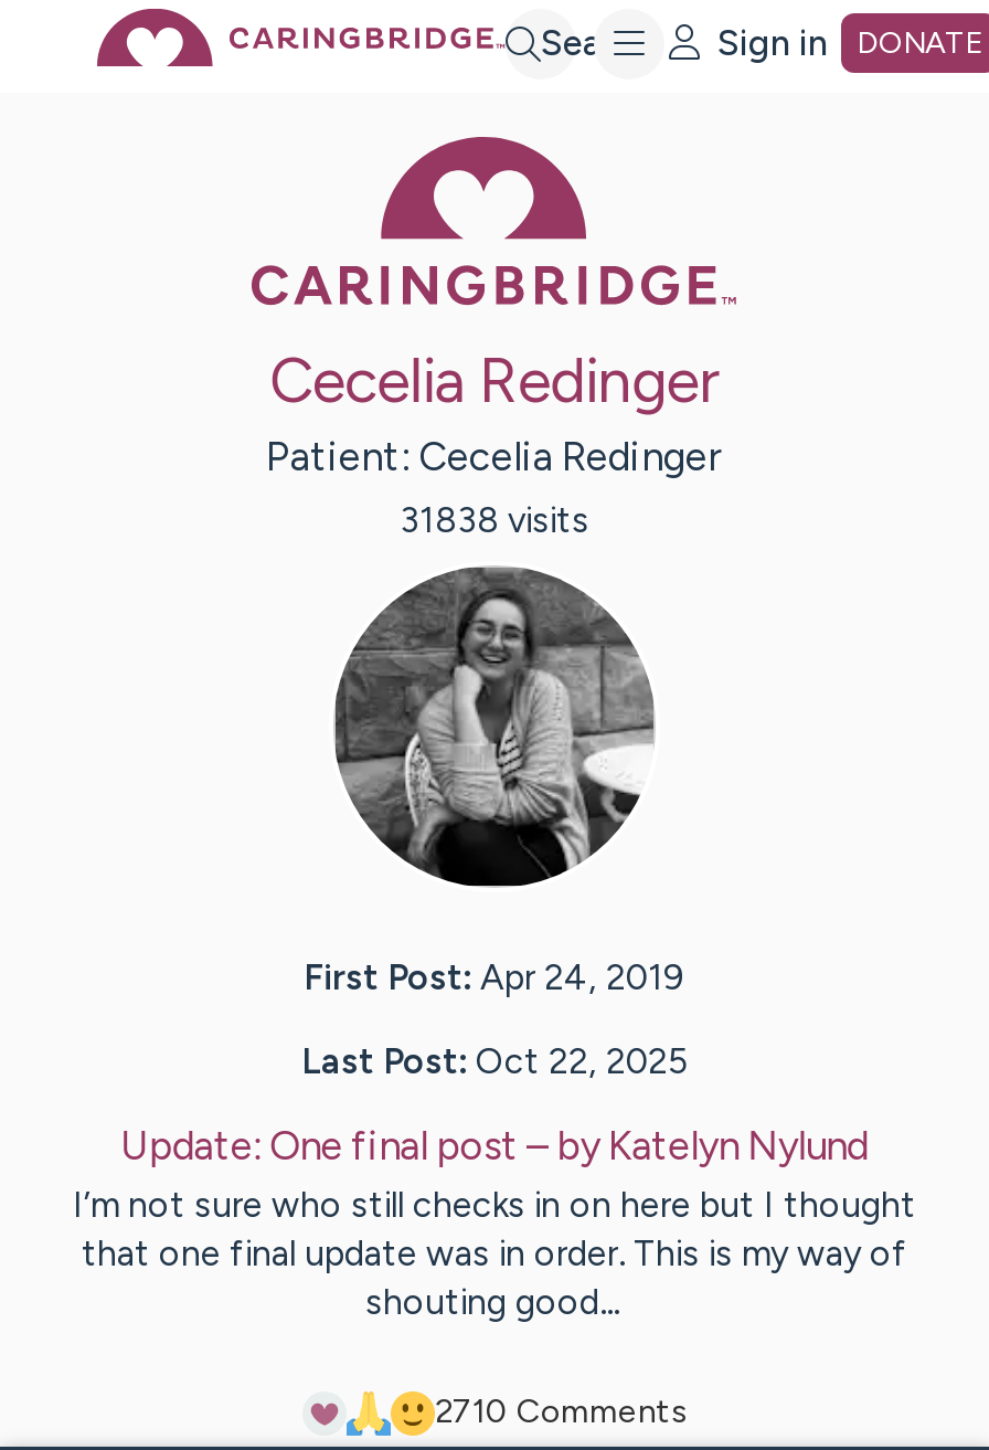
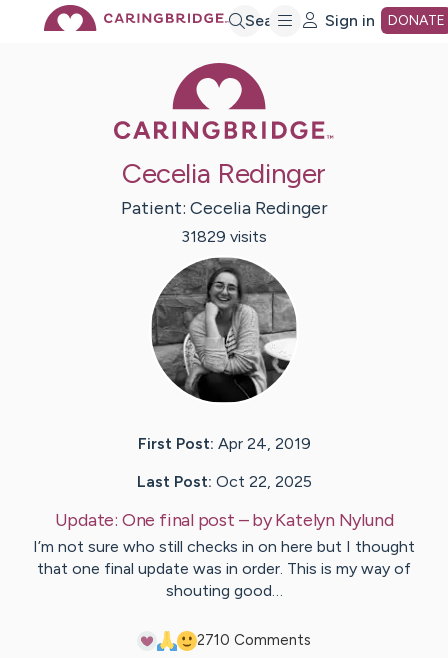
[400,500,589,542] 31838 visits -> [181,227,267,246] 31829 visits

